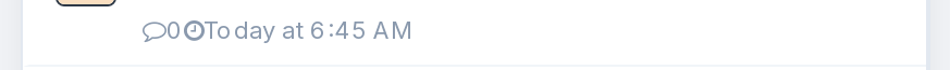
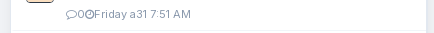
[166,15,412,45] 0 Today at 6:45 AM -> [77,7,191,21] 0 Friday a31 7:51 AM

